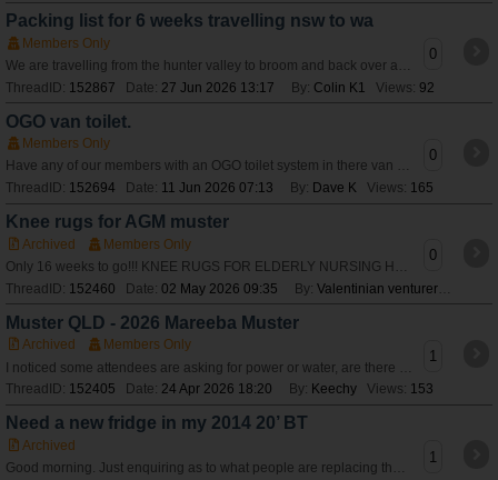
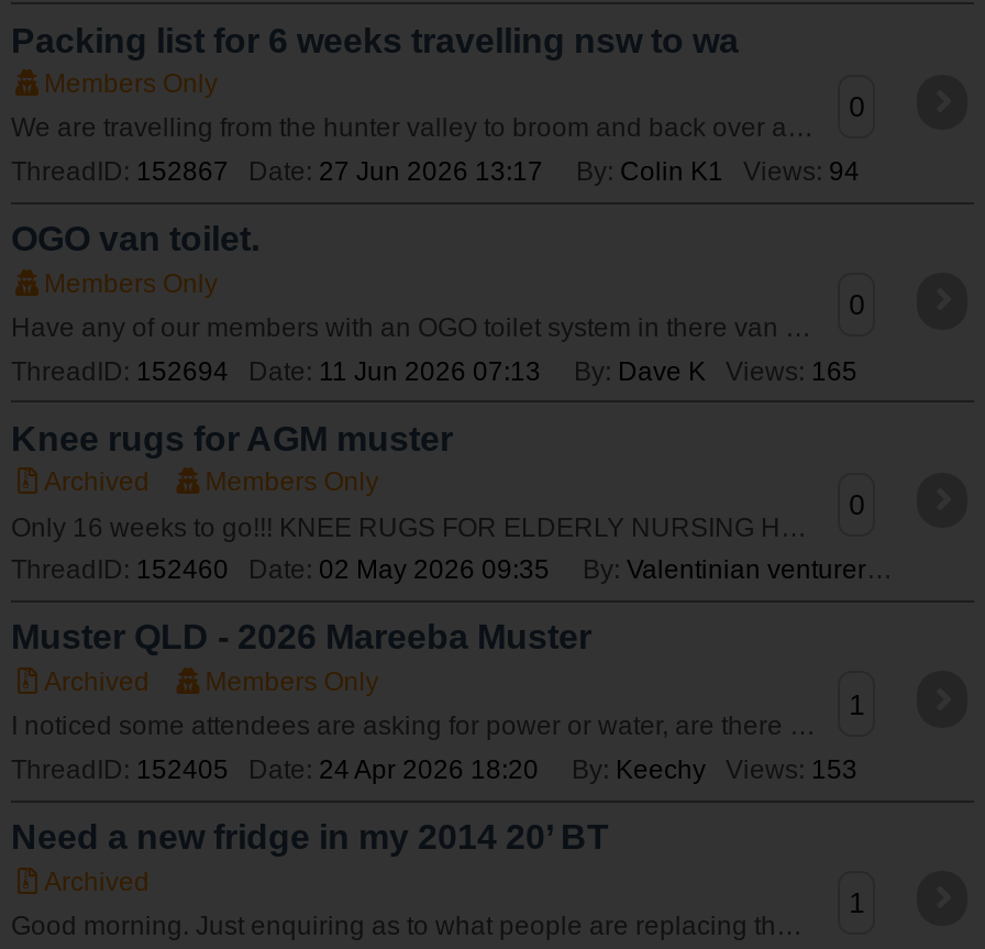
[288,80,435,95] By: Colin K1 Views: 92 -> [569,157,860,187] By: Colin K1 Views: 94

